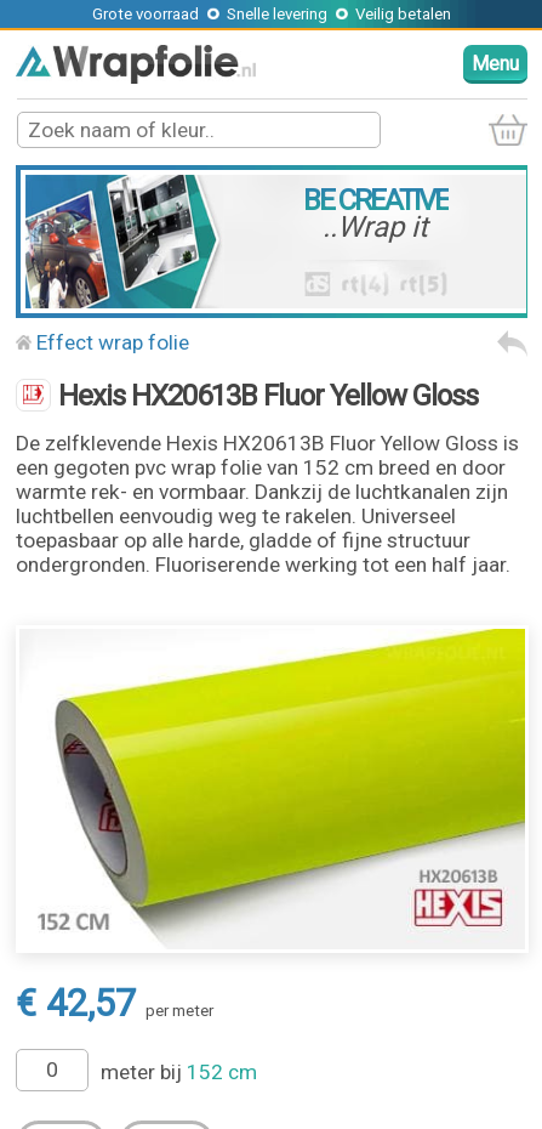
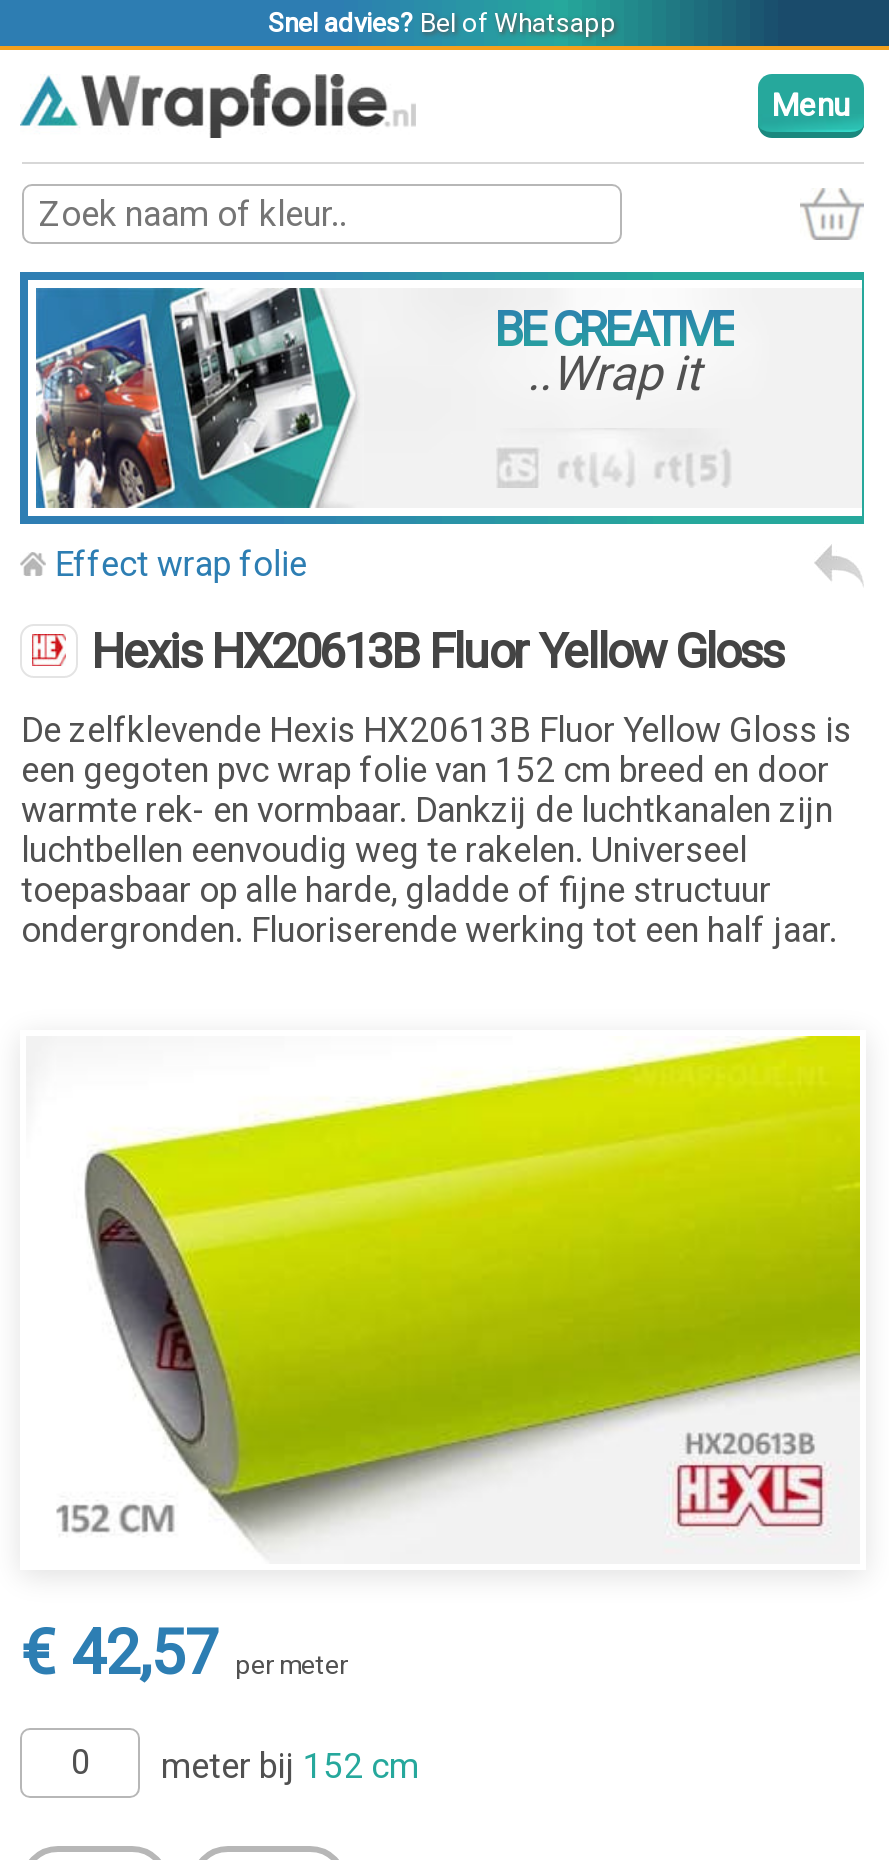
[92,5,451,23] Grote voorraad | Snelle levering | Veilig betalen -> [268,8,616,38] Snel advies? Bel of Whatsapp

